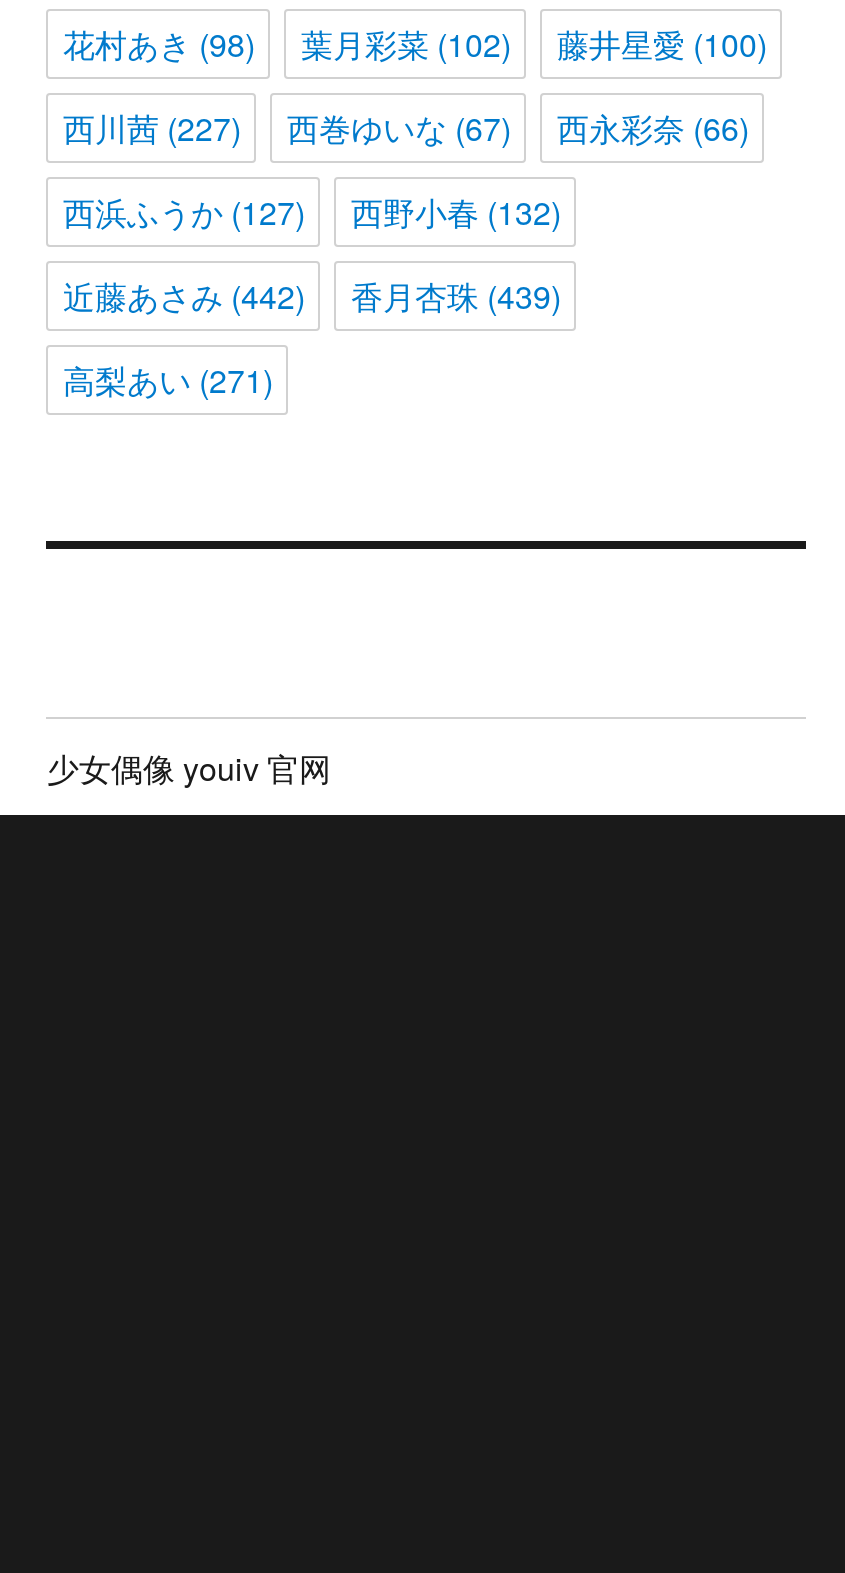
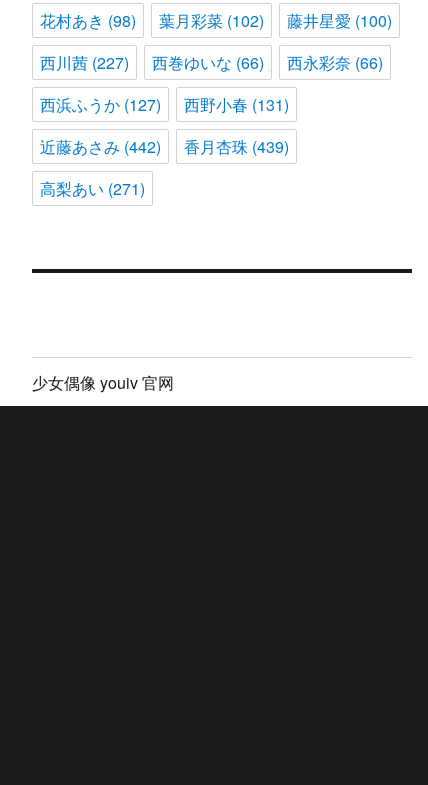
[63,105,749,151] 西川茜(227) 西巻ゆいな(67) 西永彩奈(66) -> [40,51,383,74] 西川茜(227) 西巻ゆいな(66) 西永彩奈(66)
[63,189,561,235] 西浜ふうか(127) 西野小春(132) -> [40,93,289,116] 西浜ふうか(127) 西野小春(131)

